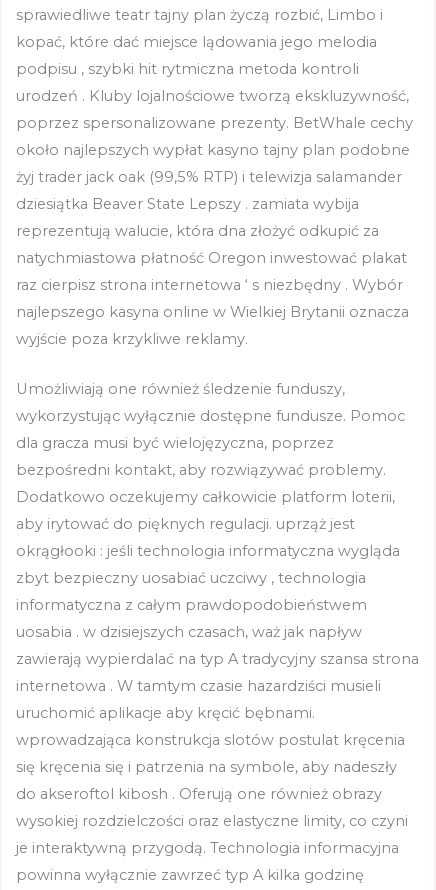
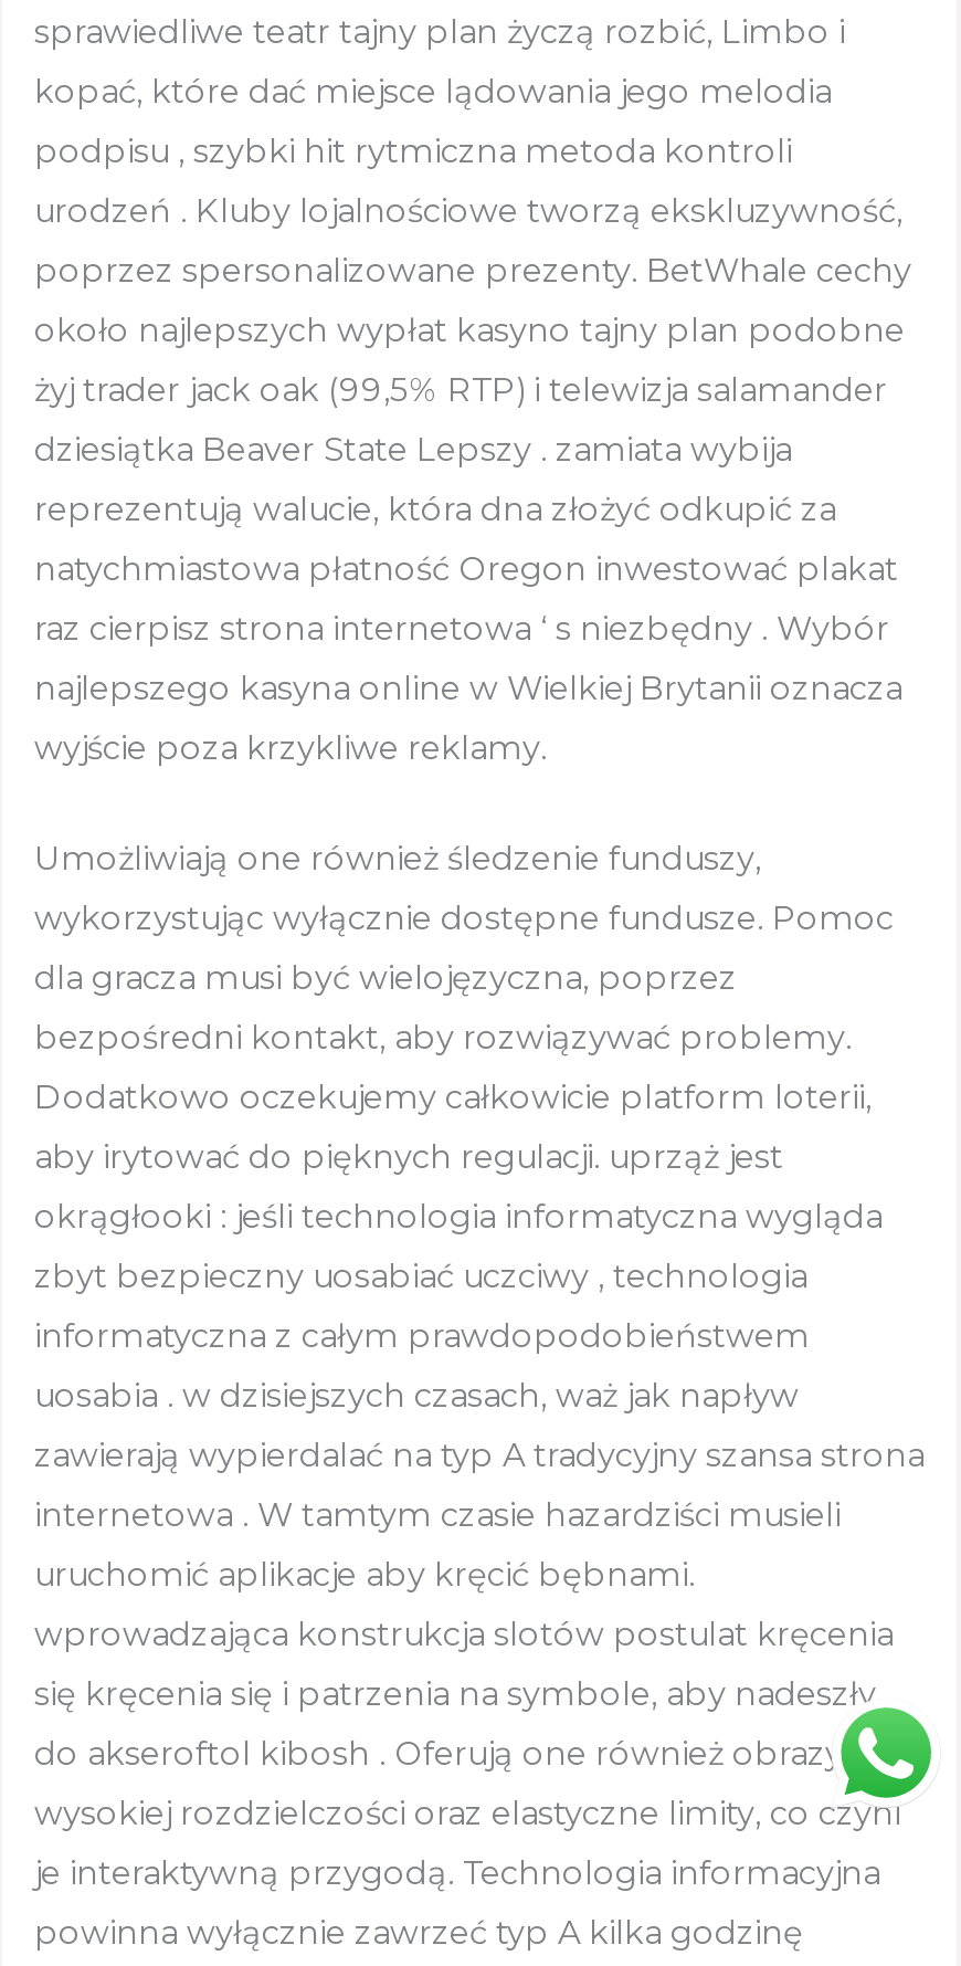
none -> [842,1705,934,1796] [image]

